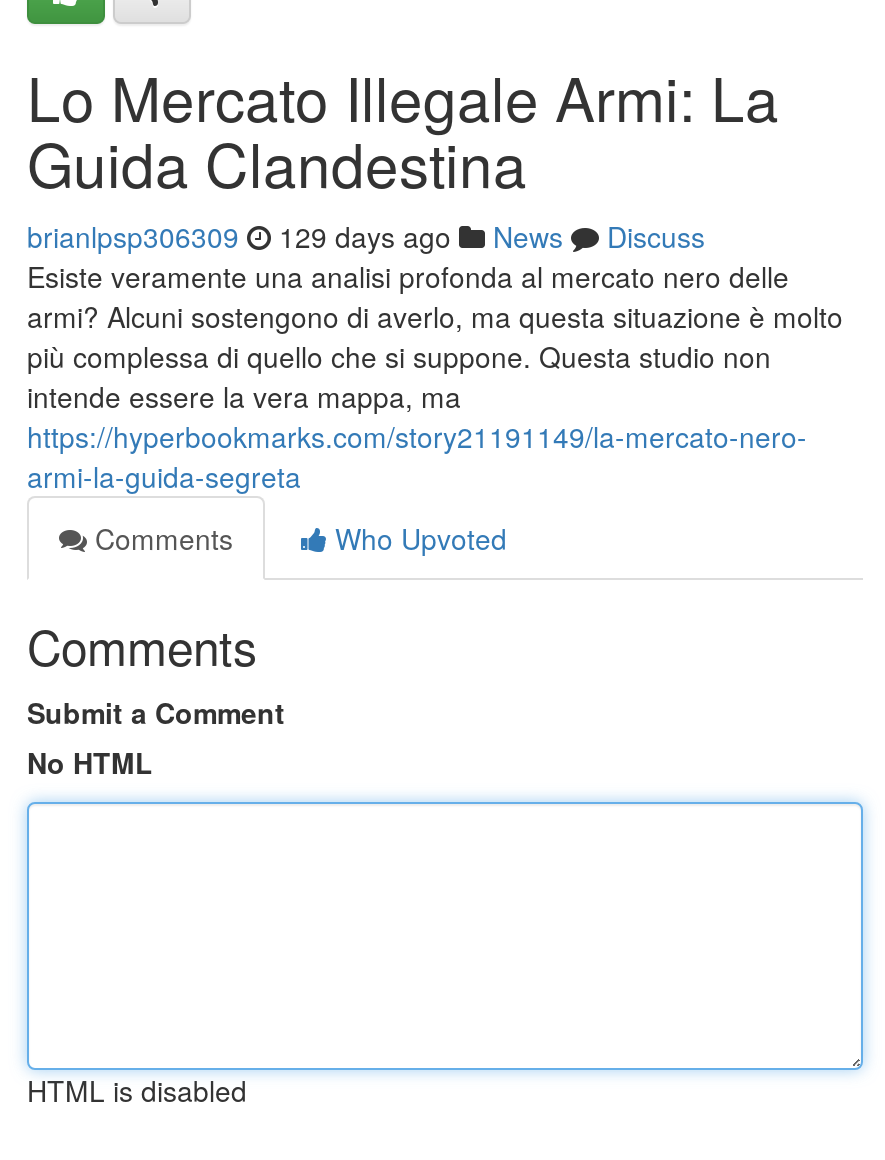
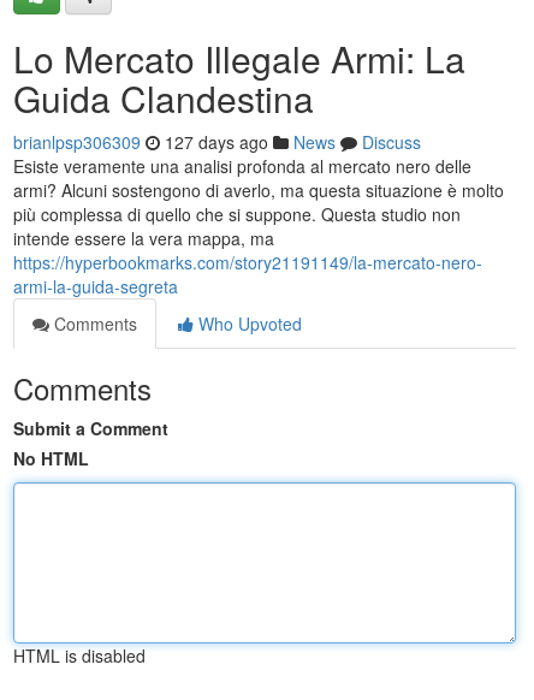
[27,216,705,256] brianlpsp306309 129 days ago News Discuss -> [13,130,421,154] brianlpsp306309 127 days ago News Discuss

